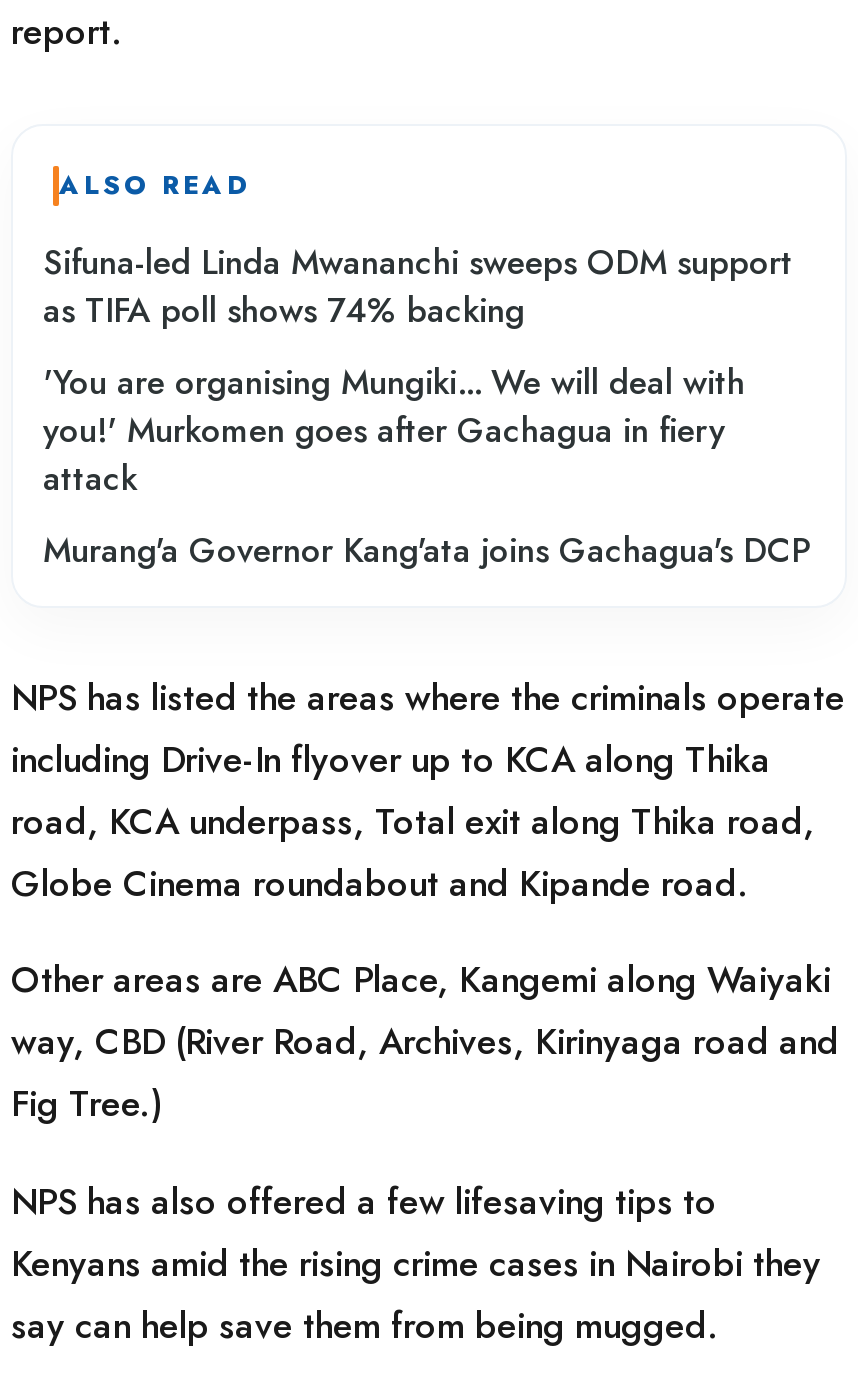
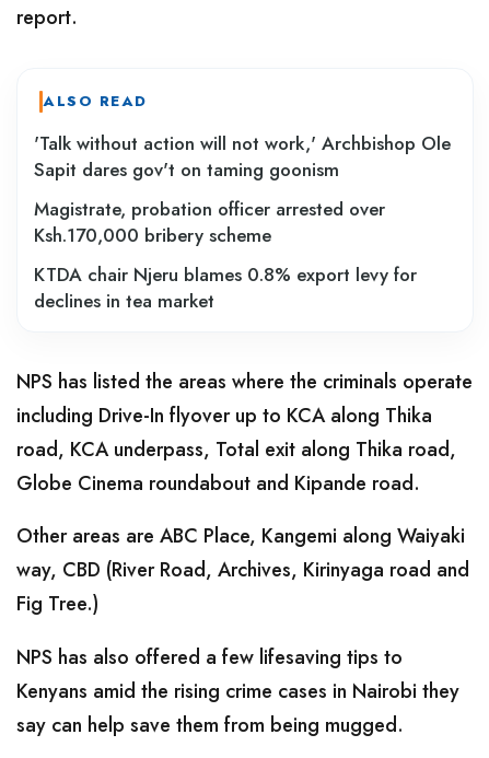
[43,238,793,334] Sifuna-led Linda Mwananchi sweeps ODM support | as TIFA poll shows 74% backing -> [34,130,451,182] 'Talk without action will not work,' Archbishop Ole | Sapit dares gov't on taming goonism
[43,358,745,502] 'You are organising Mungiki... We will deal with | you!' Murkomen goes after Gachagua in fiery | attack -> [34,196,385,248] Magistrate, probation officer arrested over | Ksh.170,000 bribery scheme
[43,526,811,574] Murang'a Governor Kang'ata joins Gachagua's DCP -> [34,261,417,314] KTDA chair Njeru blames 0.8% export levy for | declines in tea market

